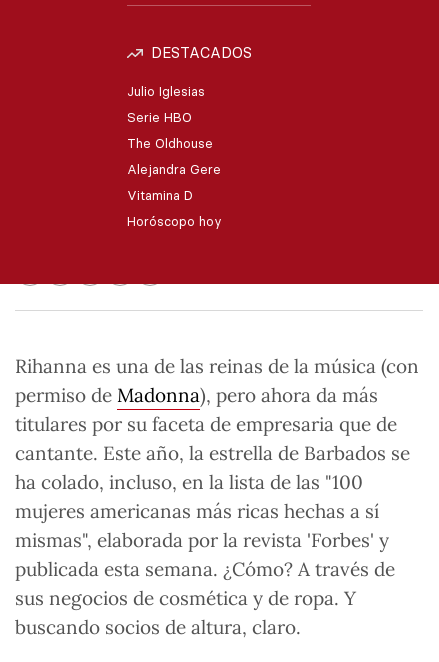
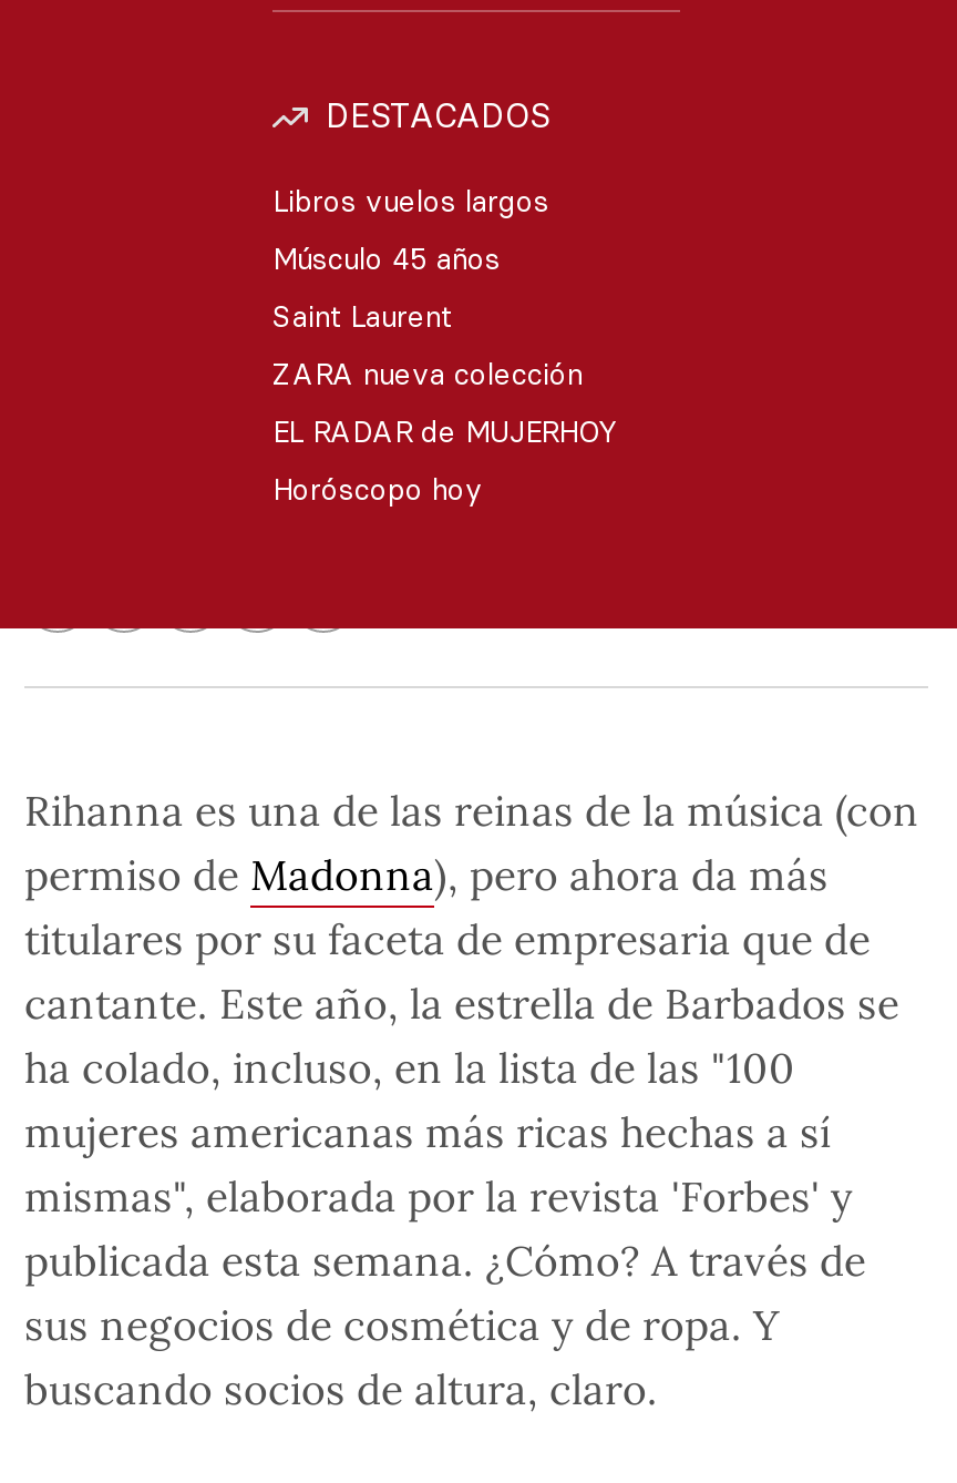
[127,83,205,99] Julio Iglesias -> [272,183,549,218] Libros vuelos largos
[127,109,192,125] Serie HBO -> [272,241,501,276] Músculo 45 años
[127,135,213,151] The Oldhouse -> [272,298,452,334] Saint Laurent
[127,161,221,177] Alejandra Gere -> [272,356,583,391] ZARA nueva colección
[127,187,193,203] Vitamina D -> [272,413,620,449] EL RADAR de MUJERHOY

